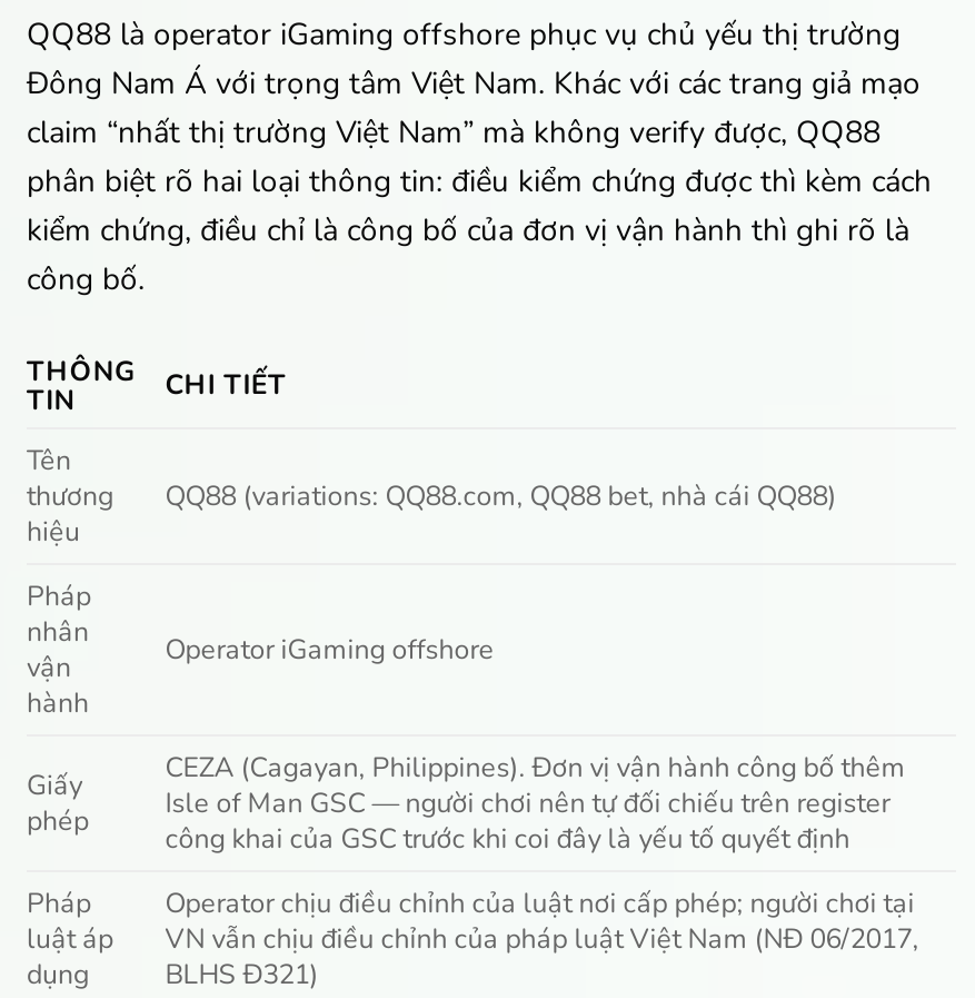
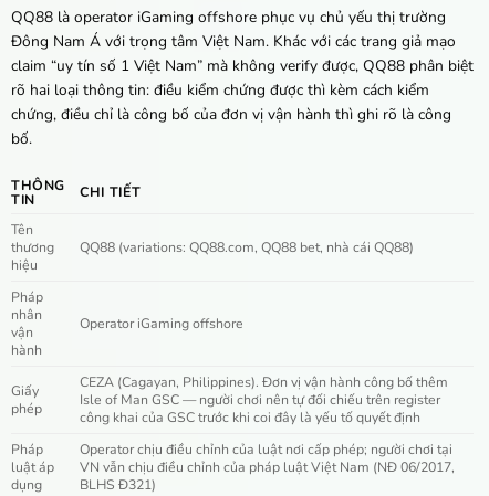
[27,110,932,300] claim “nhất thị trường Việt Nam” mà không verify được, QQ88 | phân biệt rõ hai loại thông tin: điều kiểm chứng được thì kèm cách | kiểm chứng, điều chỉ là công bố của đơn vị vận hành thì ghi rõ là | công bố. -> [11,55,474,149] claim “uy tín số 1 Việt Nam” mà không verify được, QQ88 phân biệt | rõ hai loại thông tin: điều kiểm chứng được thì kèm cách kiểm | chứng, điều chỉ là công bố của đơn vị vận hành thì ghi rõ là công | bố.

